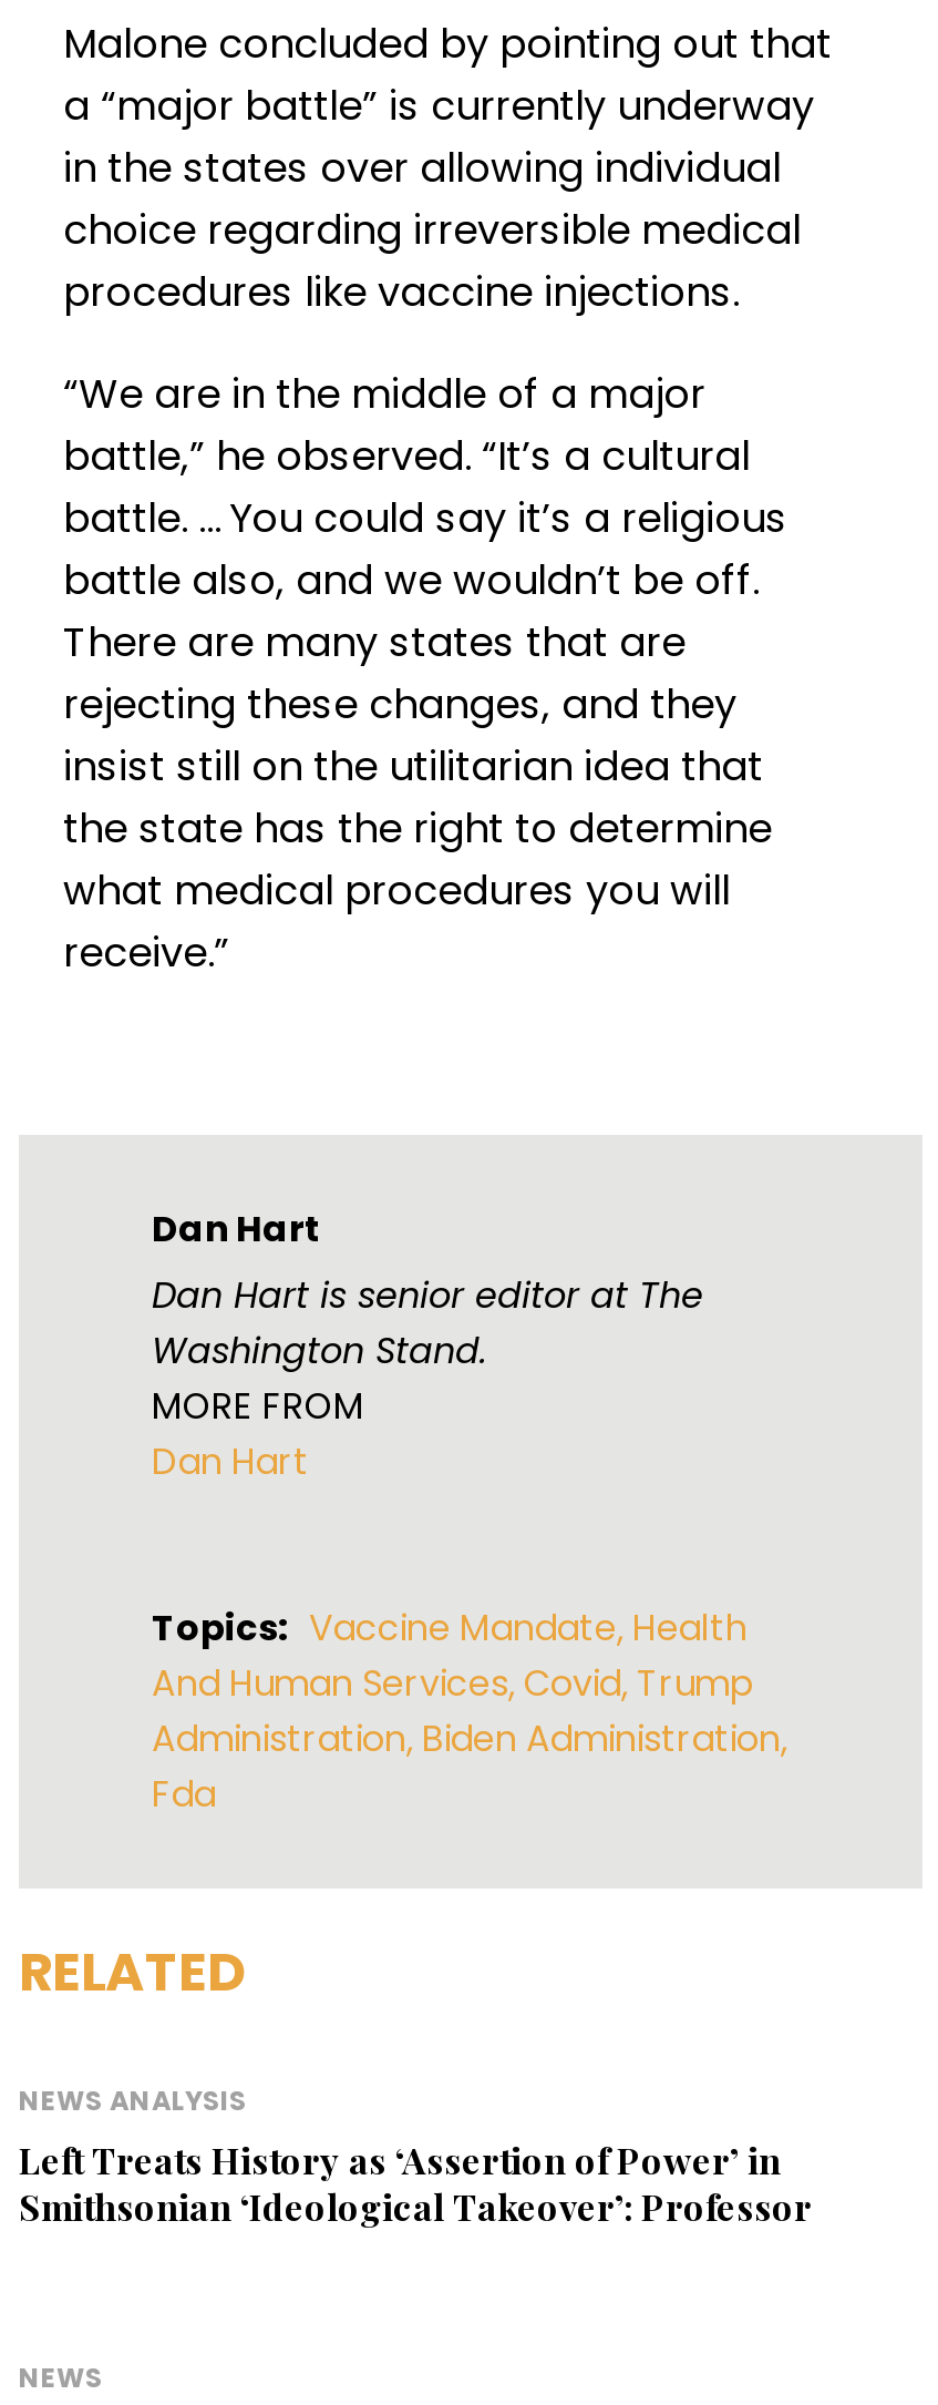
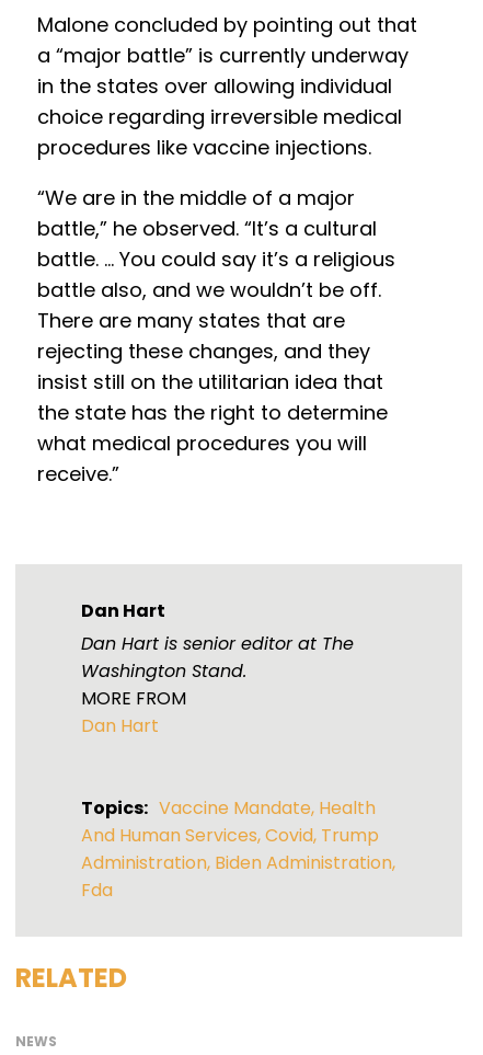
[19,2082,812,2230] NEWS ANALYSIS | Left Treats History as ‘Assertion of Power’ in | Smithsonian ‘Ideological Takeover’: Professor -> none

